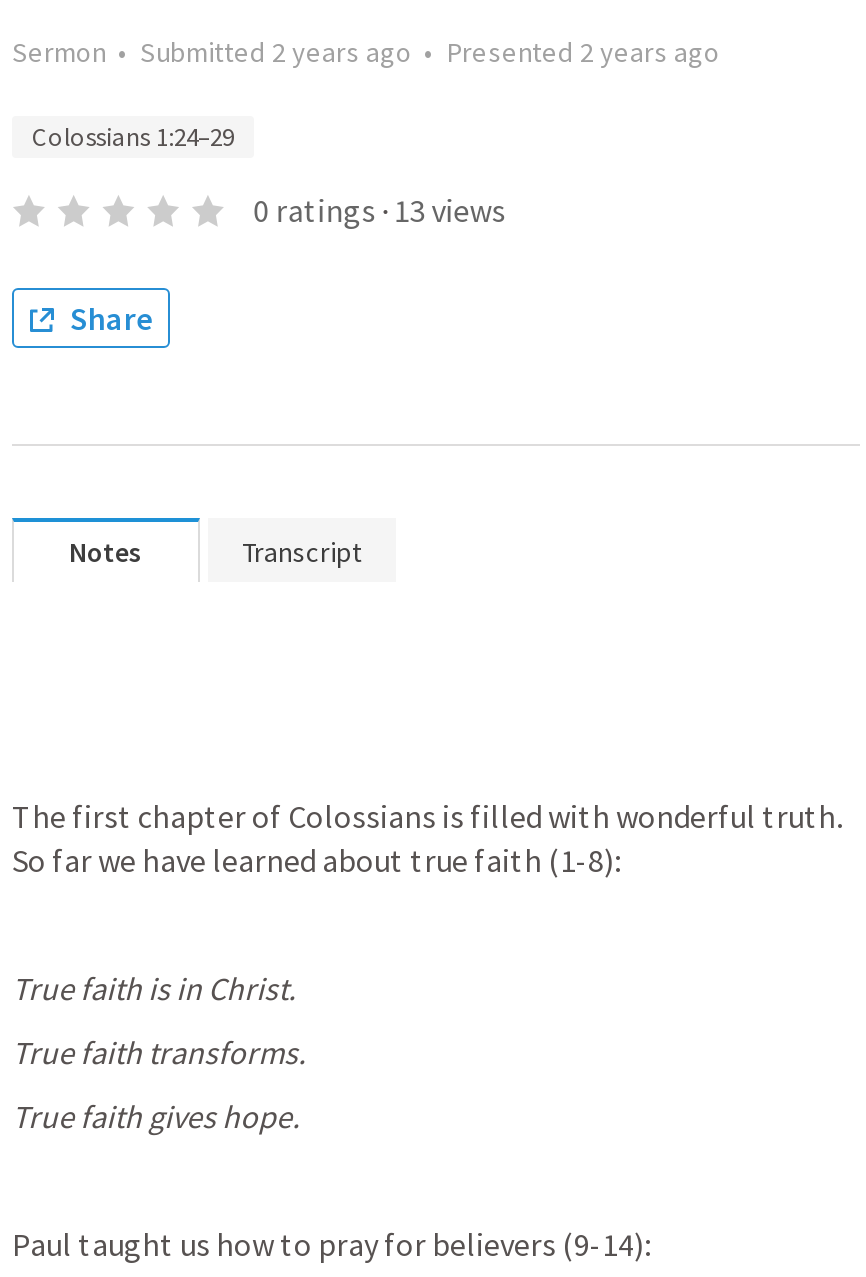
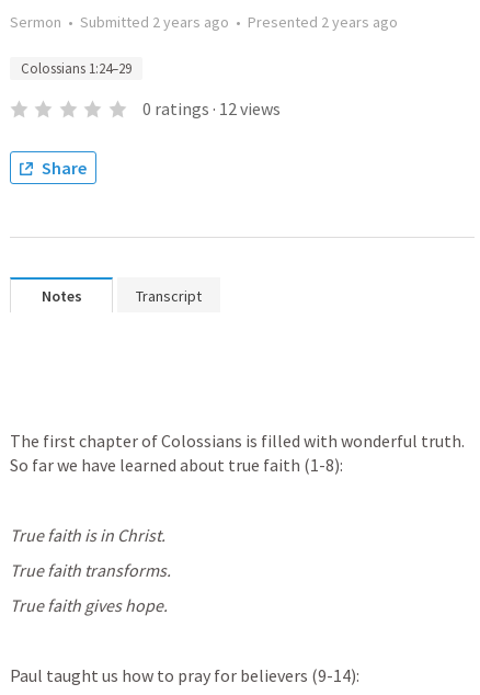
[253,190,505,230] 0 ratings · 13 views -> [142,98,280,119] 0 ratings · 12 views

